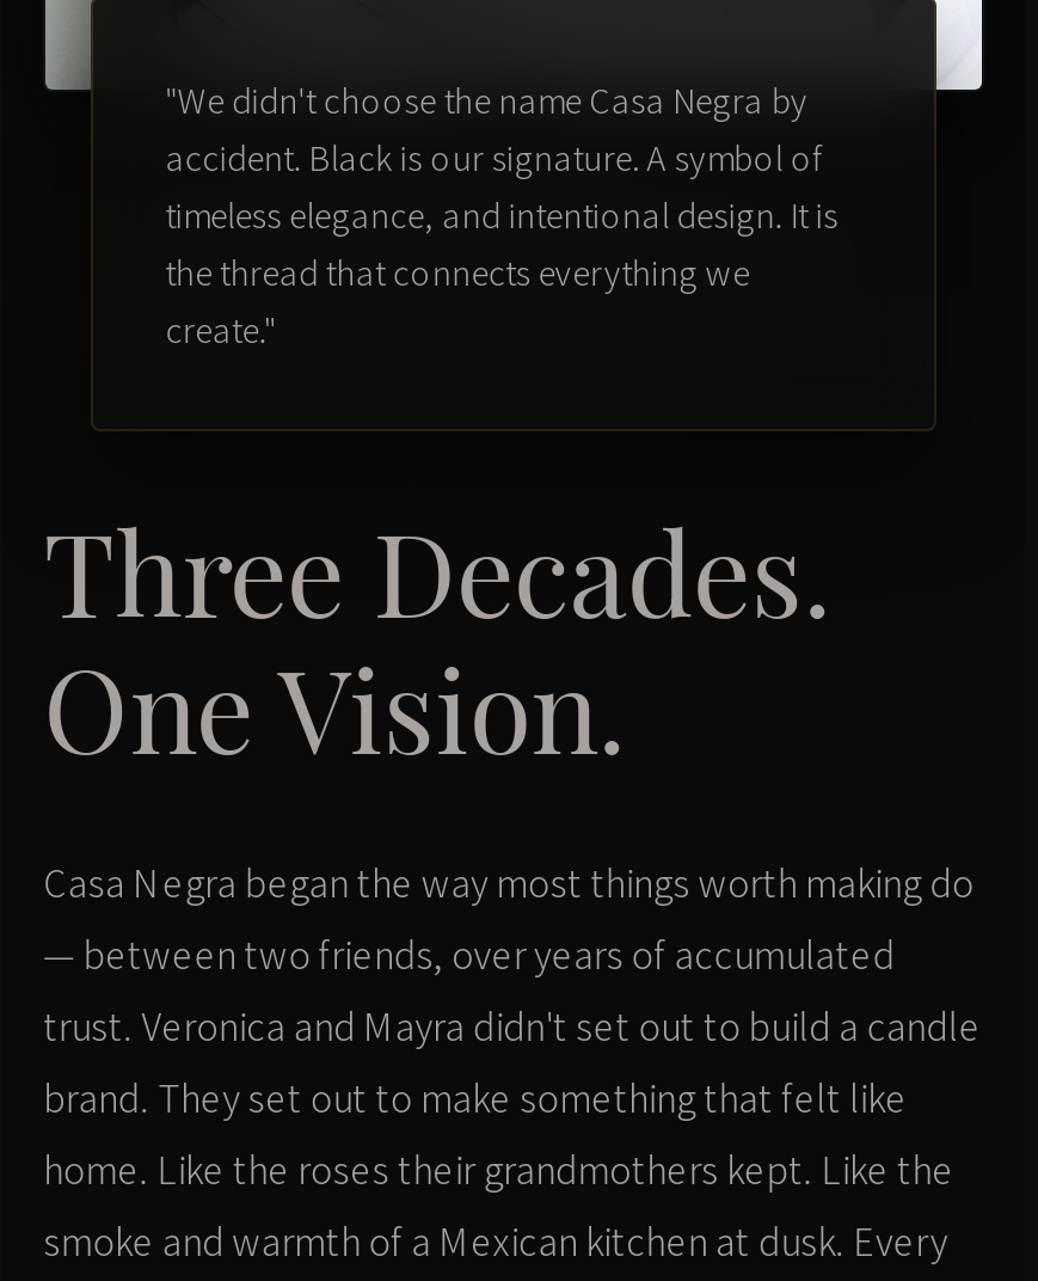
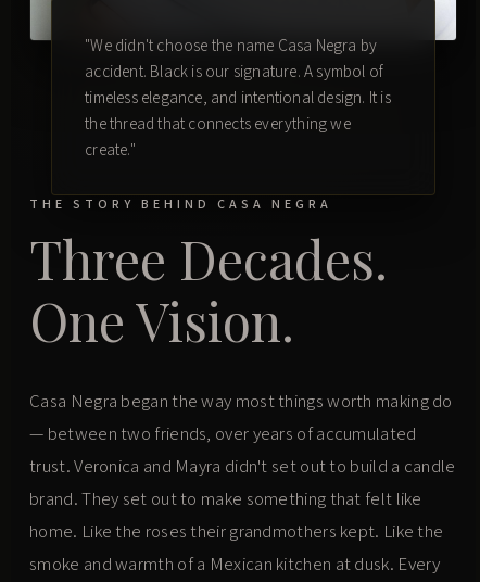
none -> [29,196,332,212] THE STORY BEHIND CASA NEGRA

